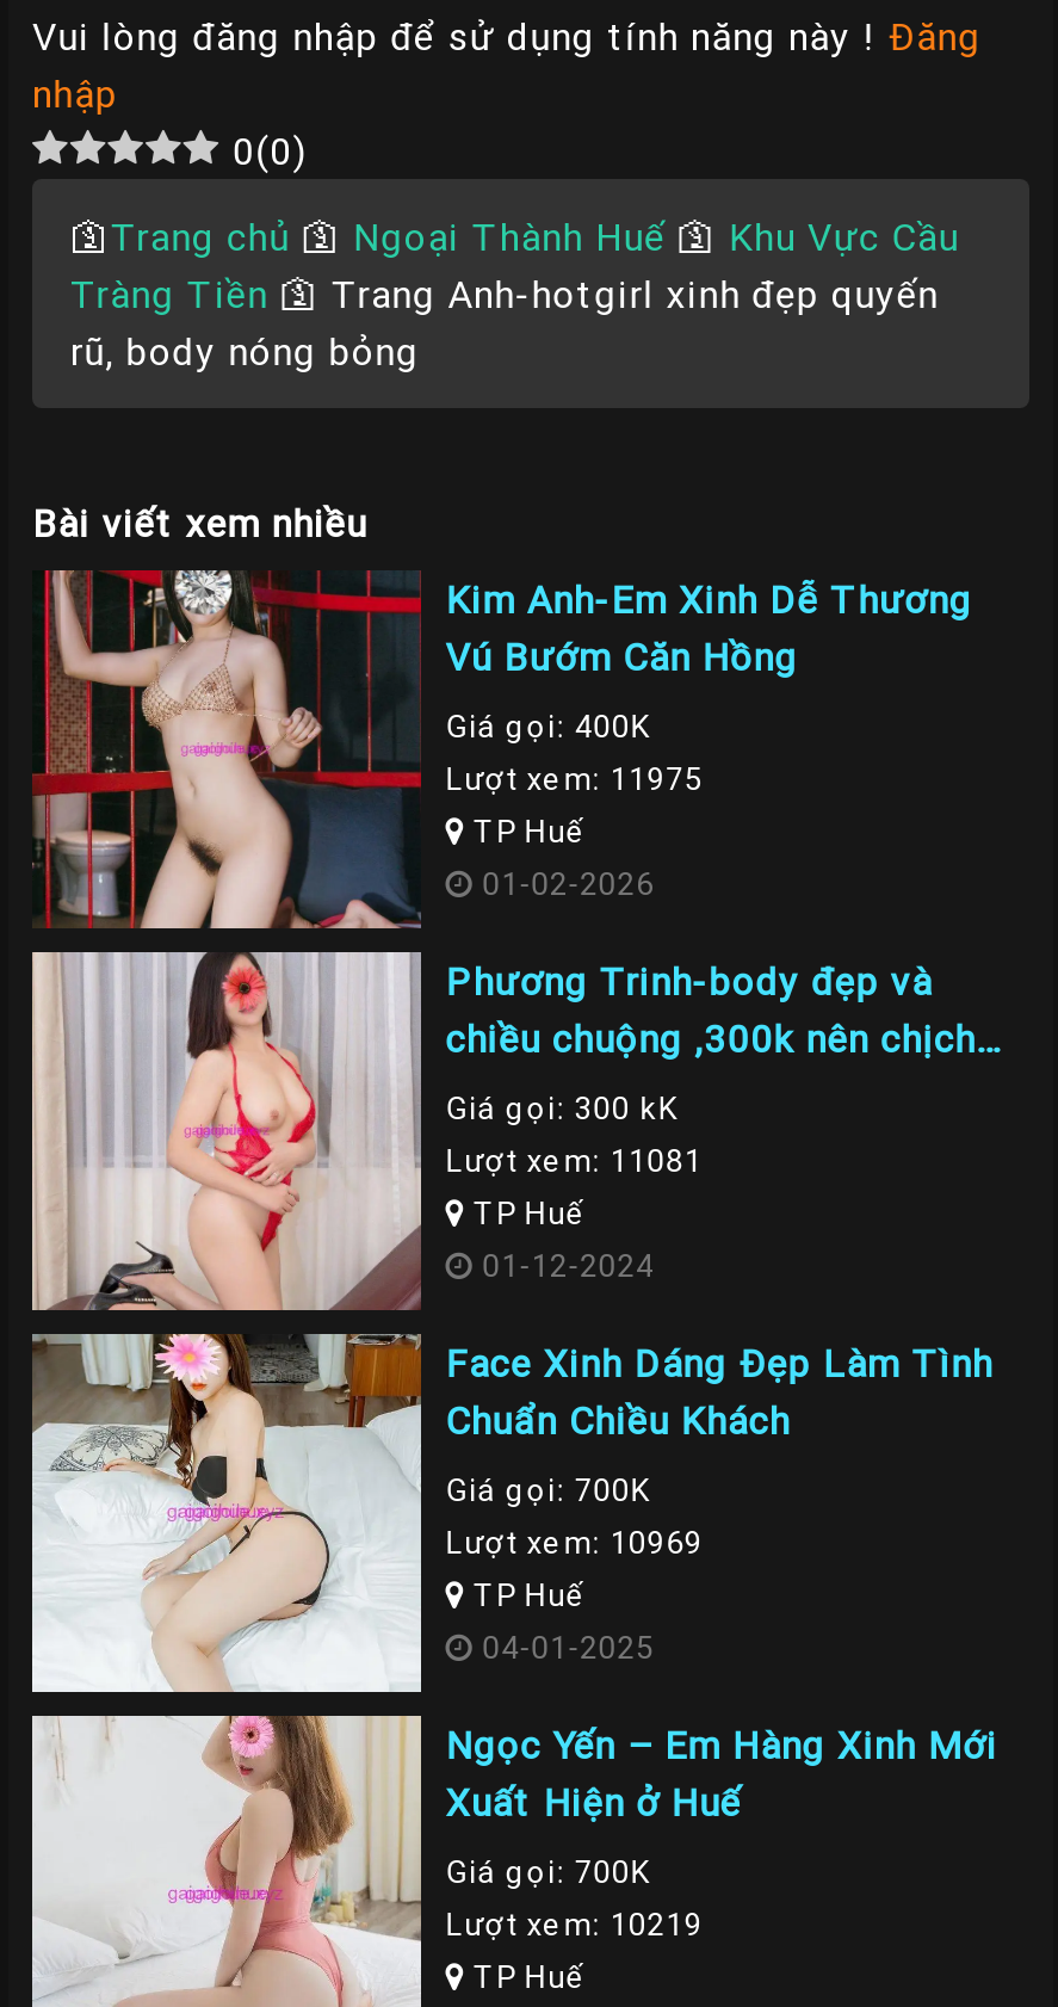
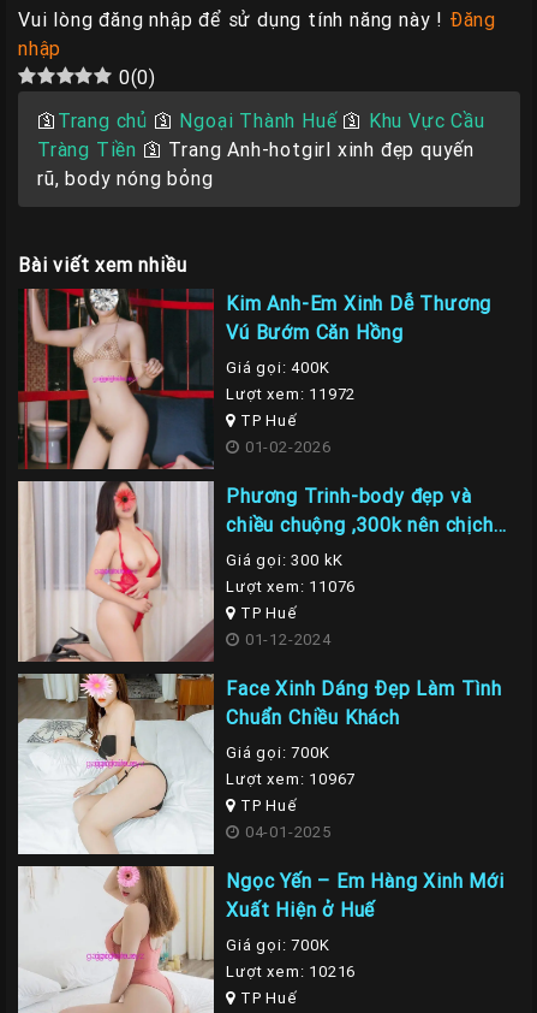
[445,759,703,800] Lượt xem: 11975 -> [226,384,356,404] Lượt xem: 11972
[445,1141,703,1182] Lượt xem: 11081 -> [226,576,356,597] Lượt xem: 11076
[445,1523,703,1563] Lượt xem: 10969 -> [226,769,356,789] Lượt xem: 10967
[445,1905,703,1945] Lượt xem: 10219 -> [226,961,356,982] Lượt xem: 10216

